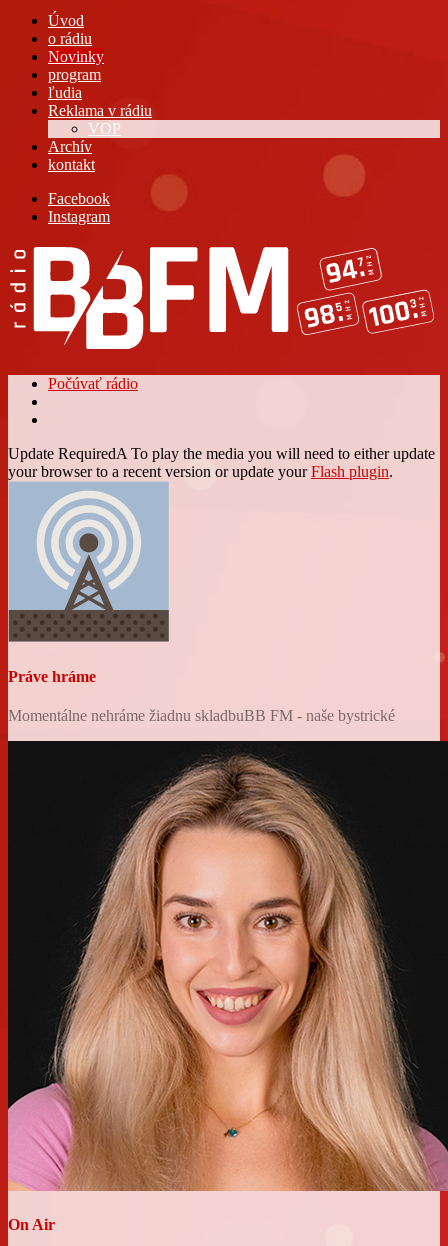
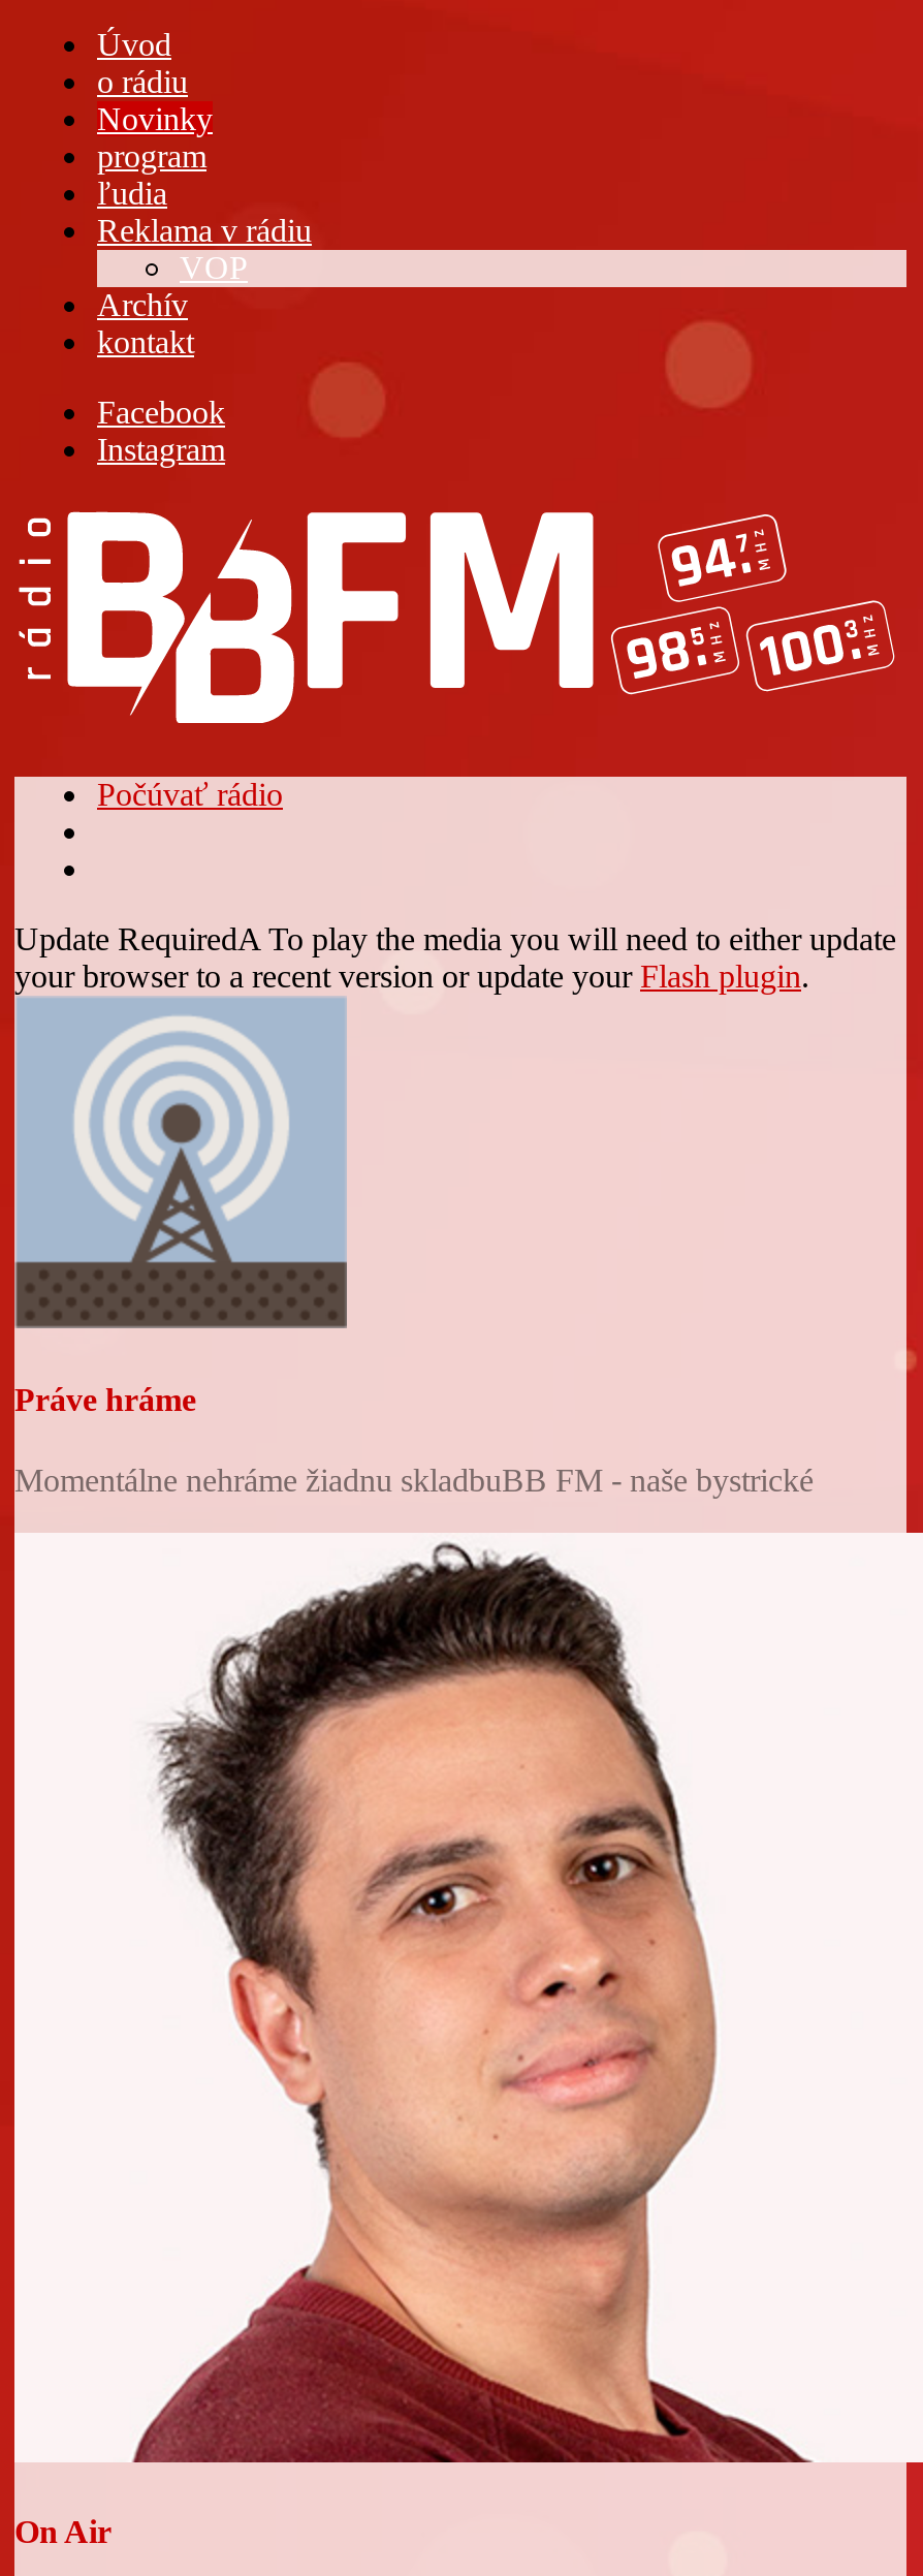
[7,740,445,1192] [image] -> [12,1531,917,2464] [image]

